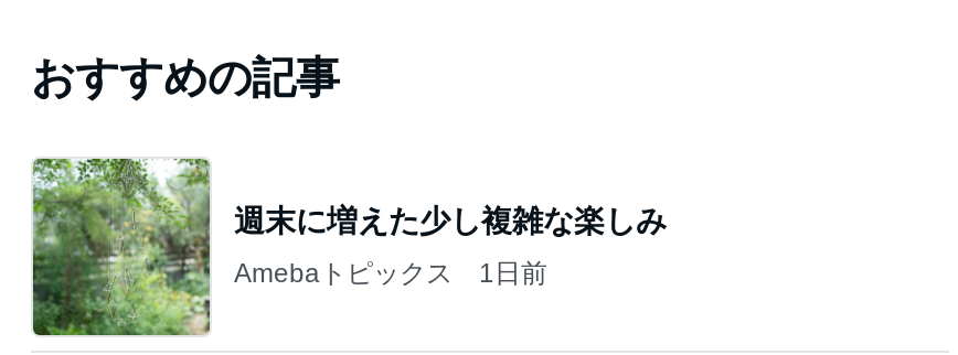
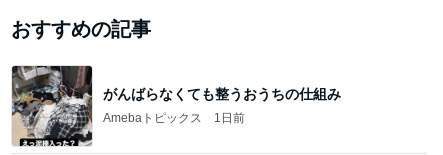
[31,157,667,337] [image] | 週末に増えた少し複雑な楽しみ -> [11,65,341,147] [image] | がんばらなくても整うおうちの仕組み

